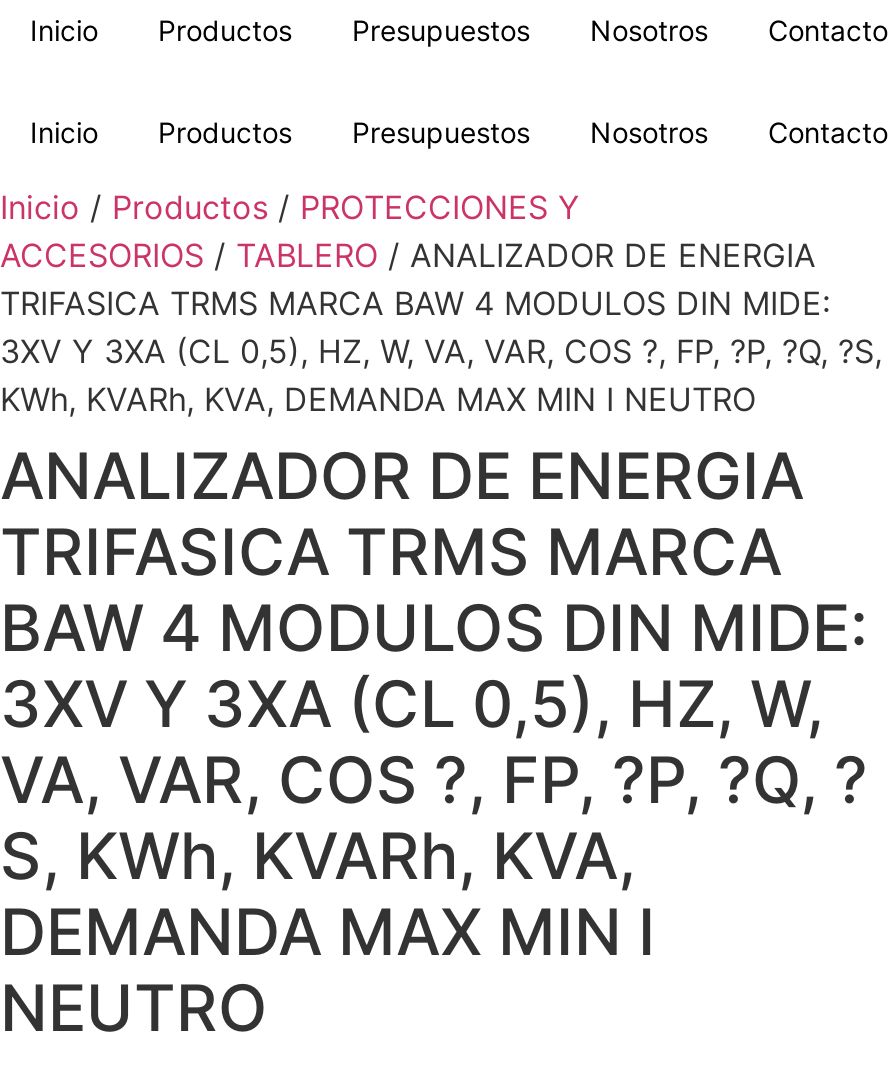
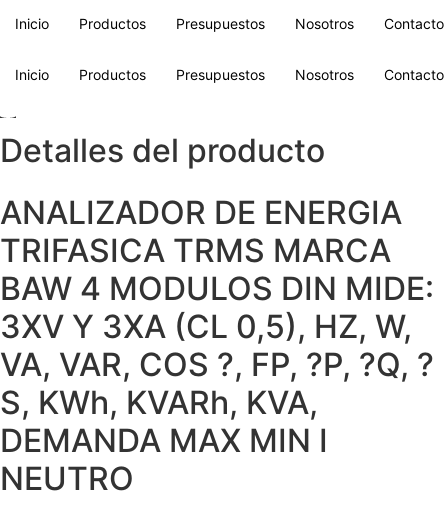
[0,187,882,419] Inicio / Productos / PROTECCIONES Y | ACCESORIOS / TABLERO / ANALIZADOR DE ENERGIA | TRIFASICA TRMS MARCA BAW 4 MODULOS DIN MIDE: | 3XV Y 3XA (CL 0,5), HZ, W, VA, VAR, COS ?, FP, ?P, ?Q, ?S, | KWh, KVARh, KVA, DEMANDA MAX MIN I NEUTRO -> [0,131,325,170] Detalles del producto

